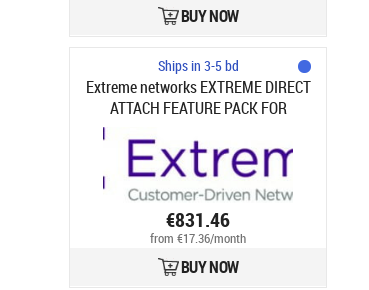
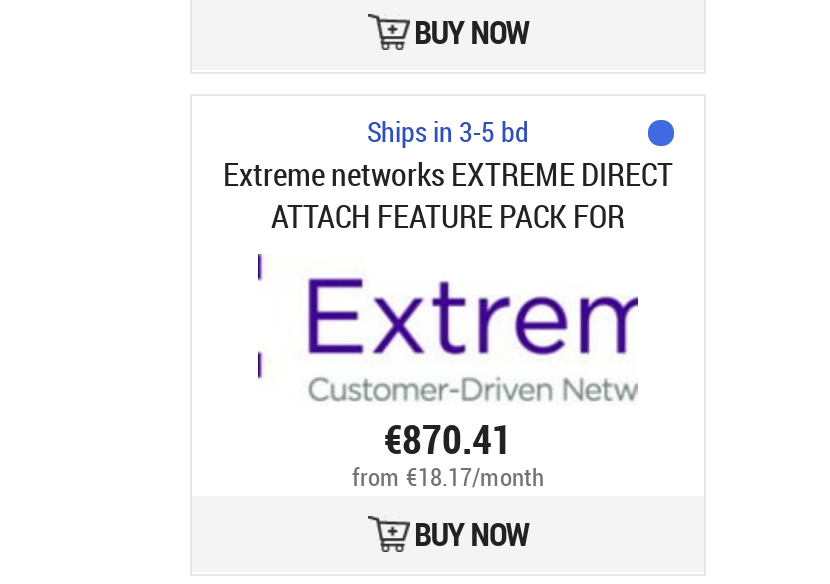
[166,206,230,233] €831.46 -> [384,412,512,466] €870.41
[150,230,246,247] from €17.36/month -> [352,461,544,495] from €18.17/month

